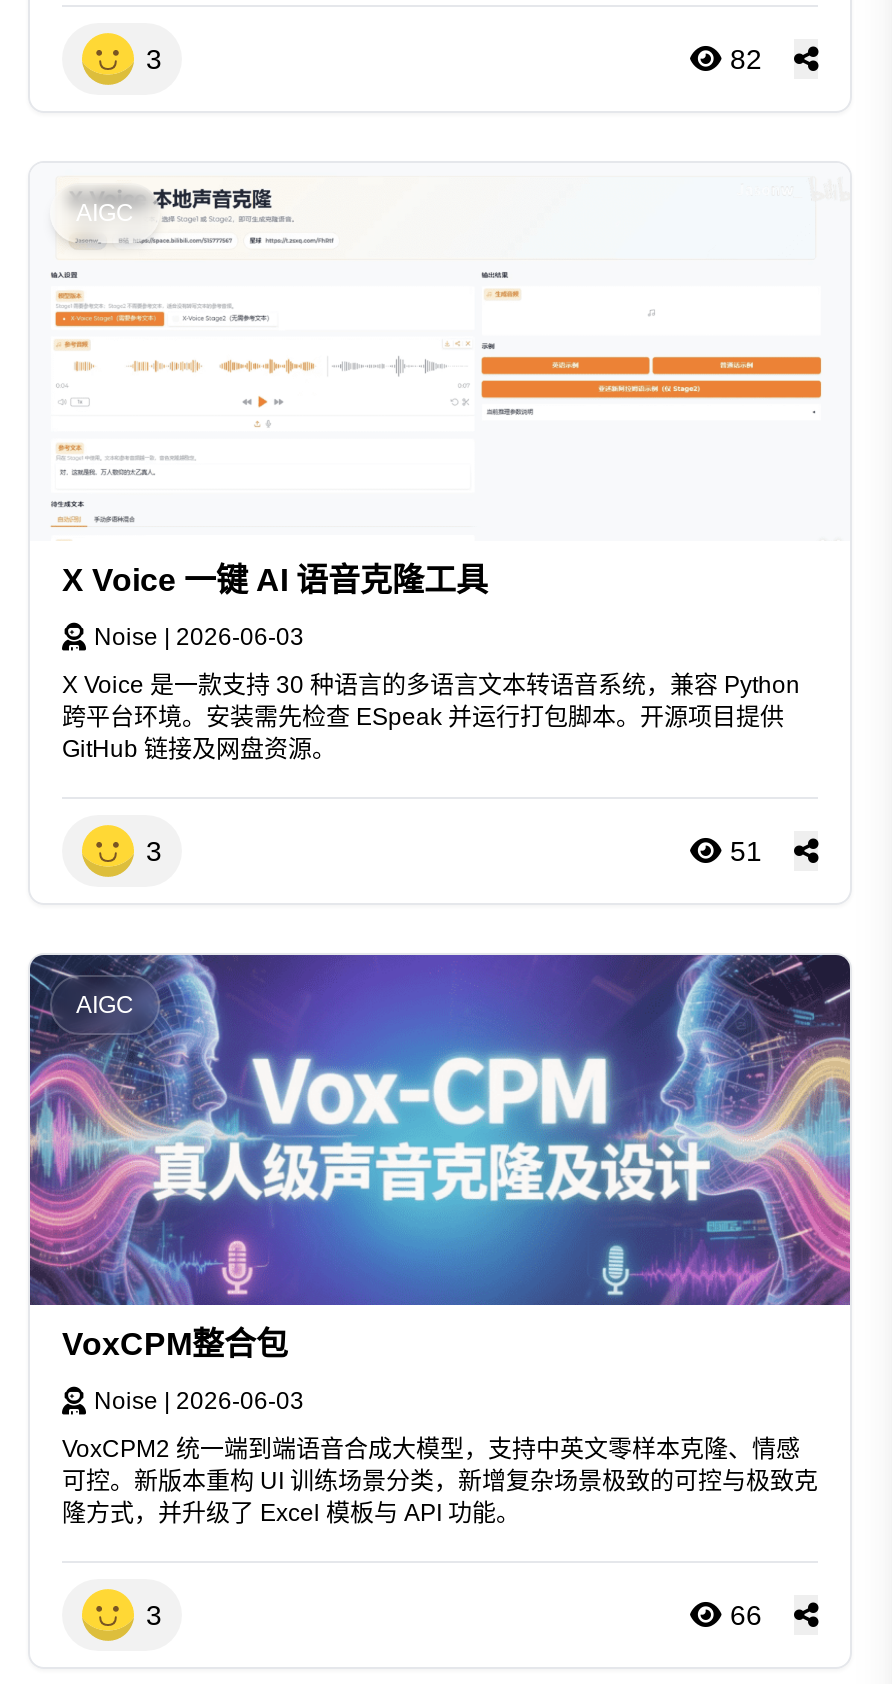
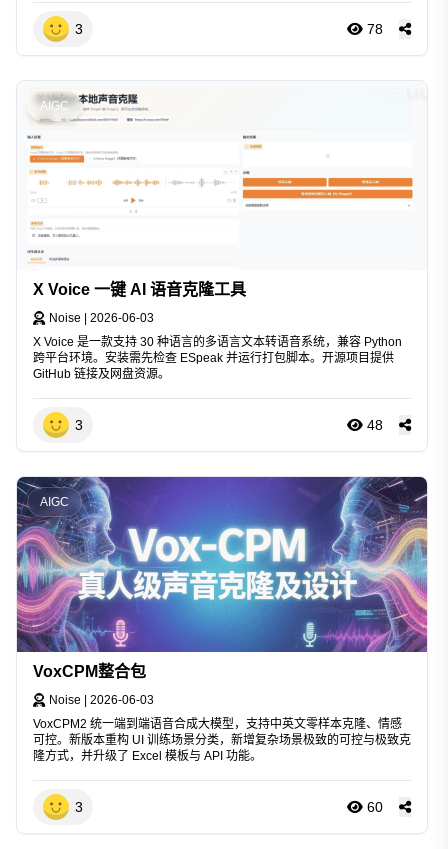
[730,44,762,76] 82 -> [367,21,383,37] 78
[730,835,762,867] 51 -> [367,417,383,433] 48
[730,1599,762,1631] 66 -> [367,799,383,815] 60

